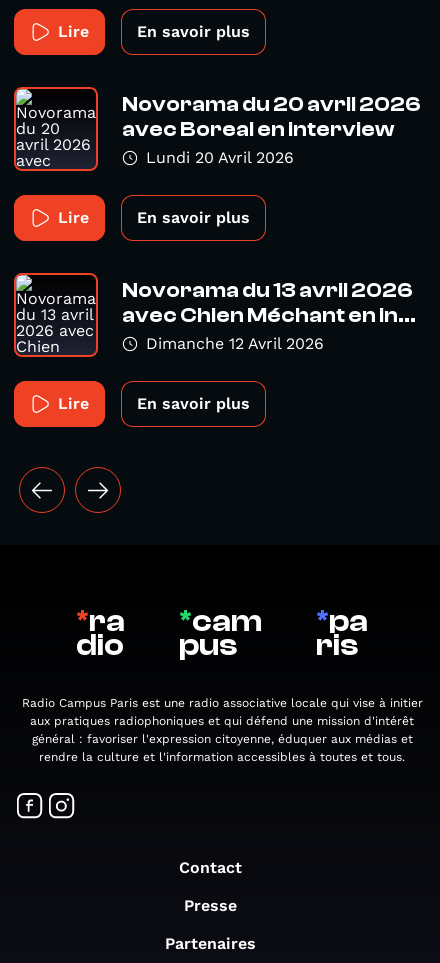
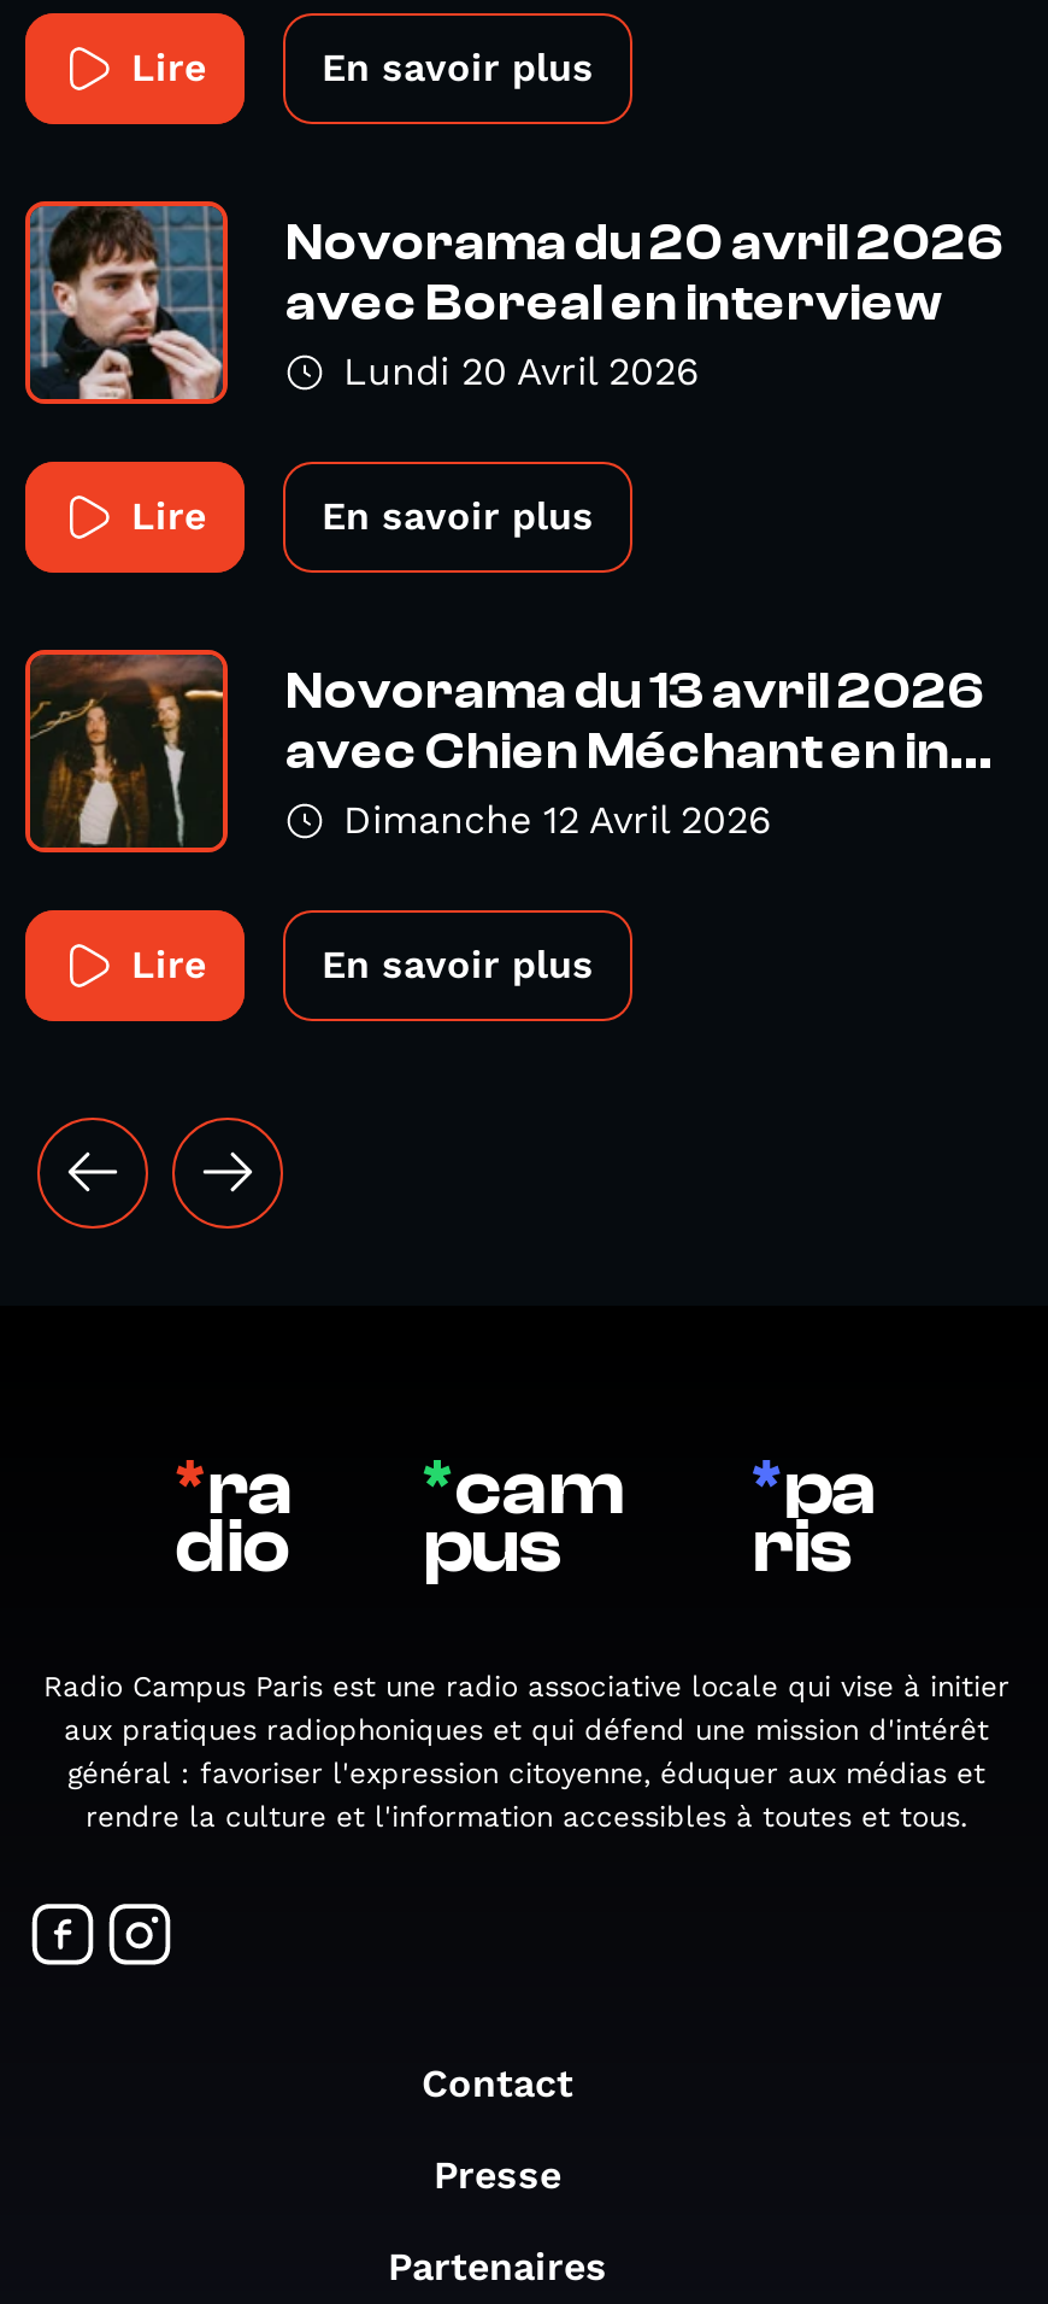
[15,88,96,169] [image] -> [28,204,225,401] [image]
[15,274,96,355] [image] -> [30,652,225,848] [image]

